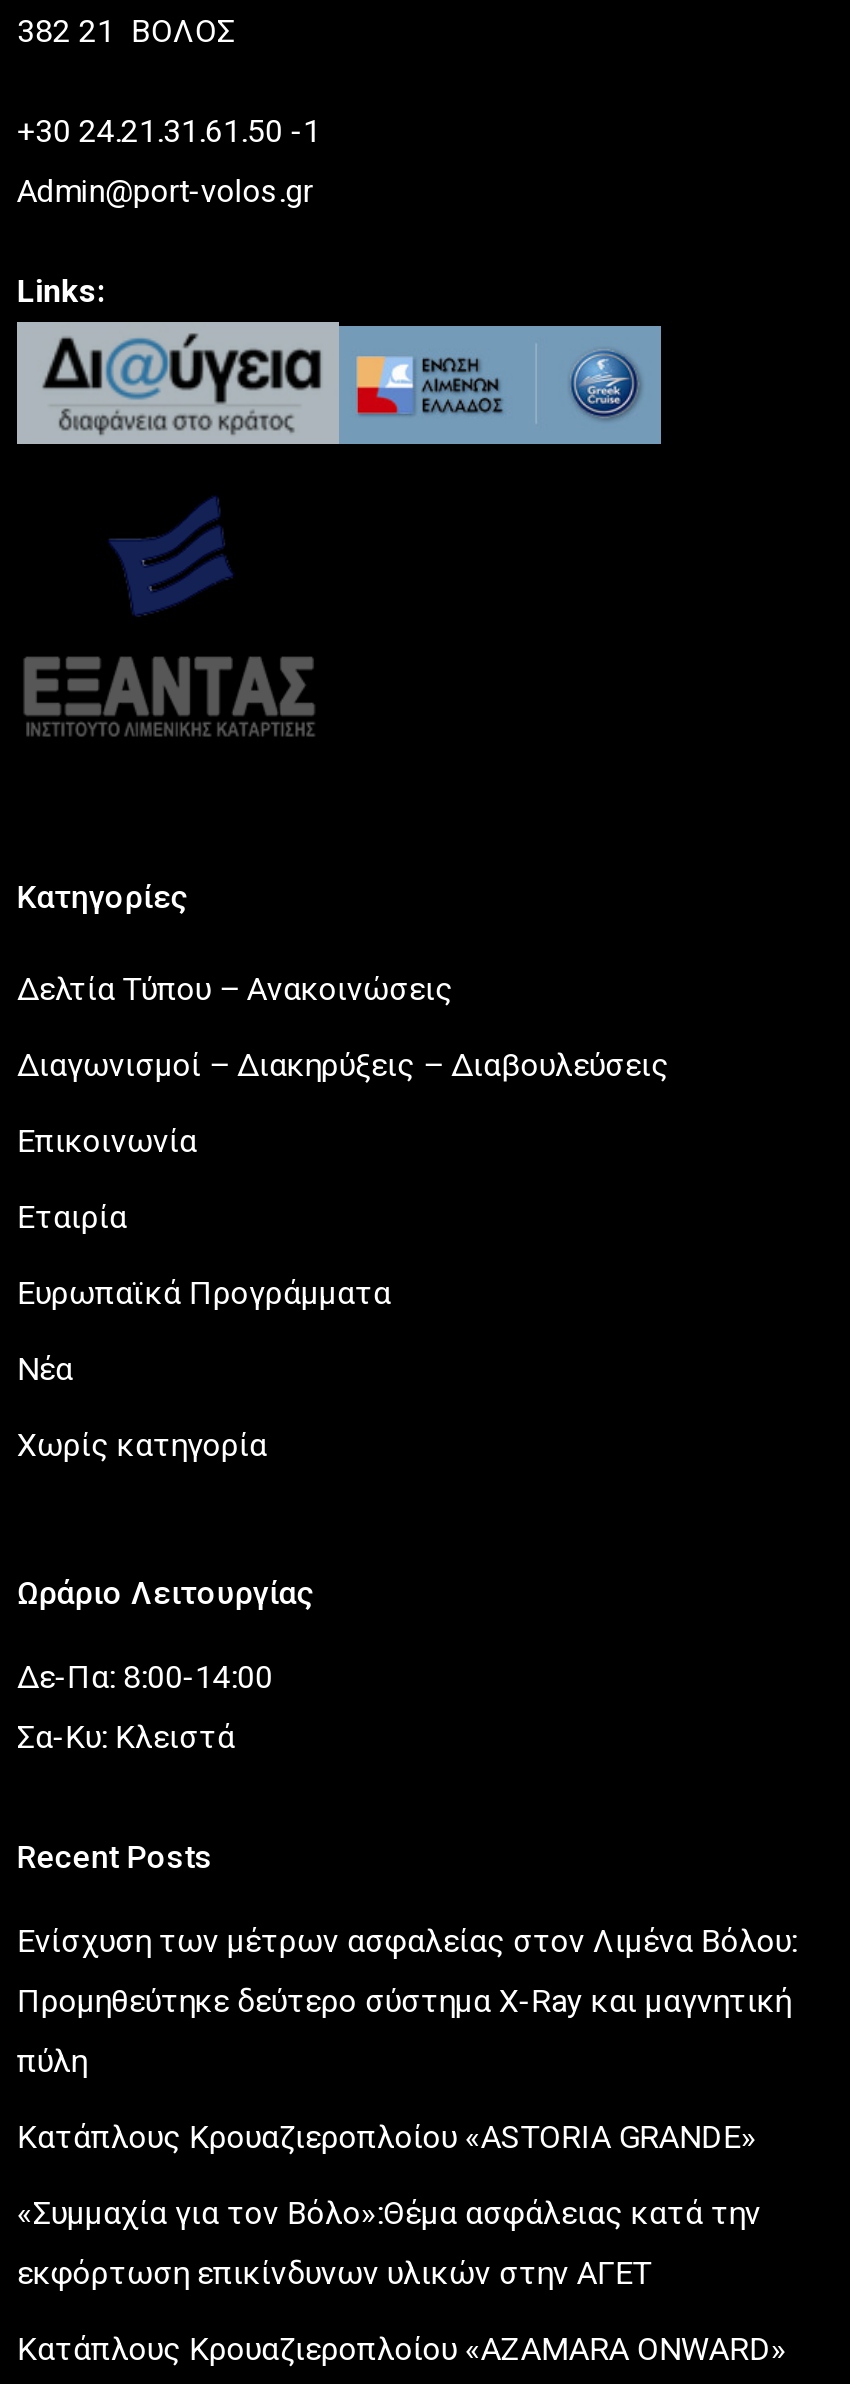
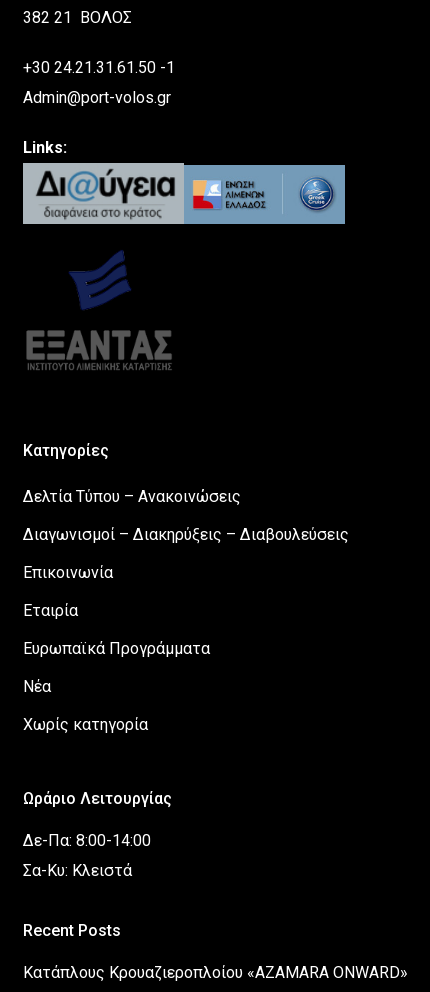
[17,1922,797,2292] Ενίσχυση των μέτρων ασφαλείας στον Λιμένα Βόλου: | Προμηθεύτηκε δεύτερο σύστημα X-Ray και μαγνητική | πύλη | Κατάπλους Κρουαζιεροπλοίου «ASTORIA GRANDE» | «Συμμαχία για τον Βόλο»:Θέμα ασφάλειας κατά την | εκφόρτωση επικίνδυνων υλικών στην ΑΓΕΤ -> none

